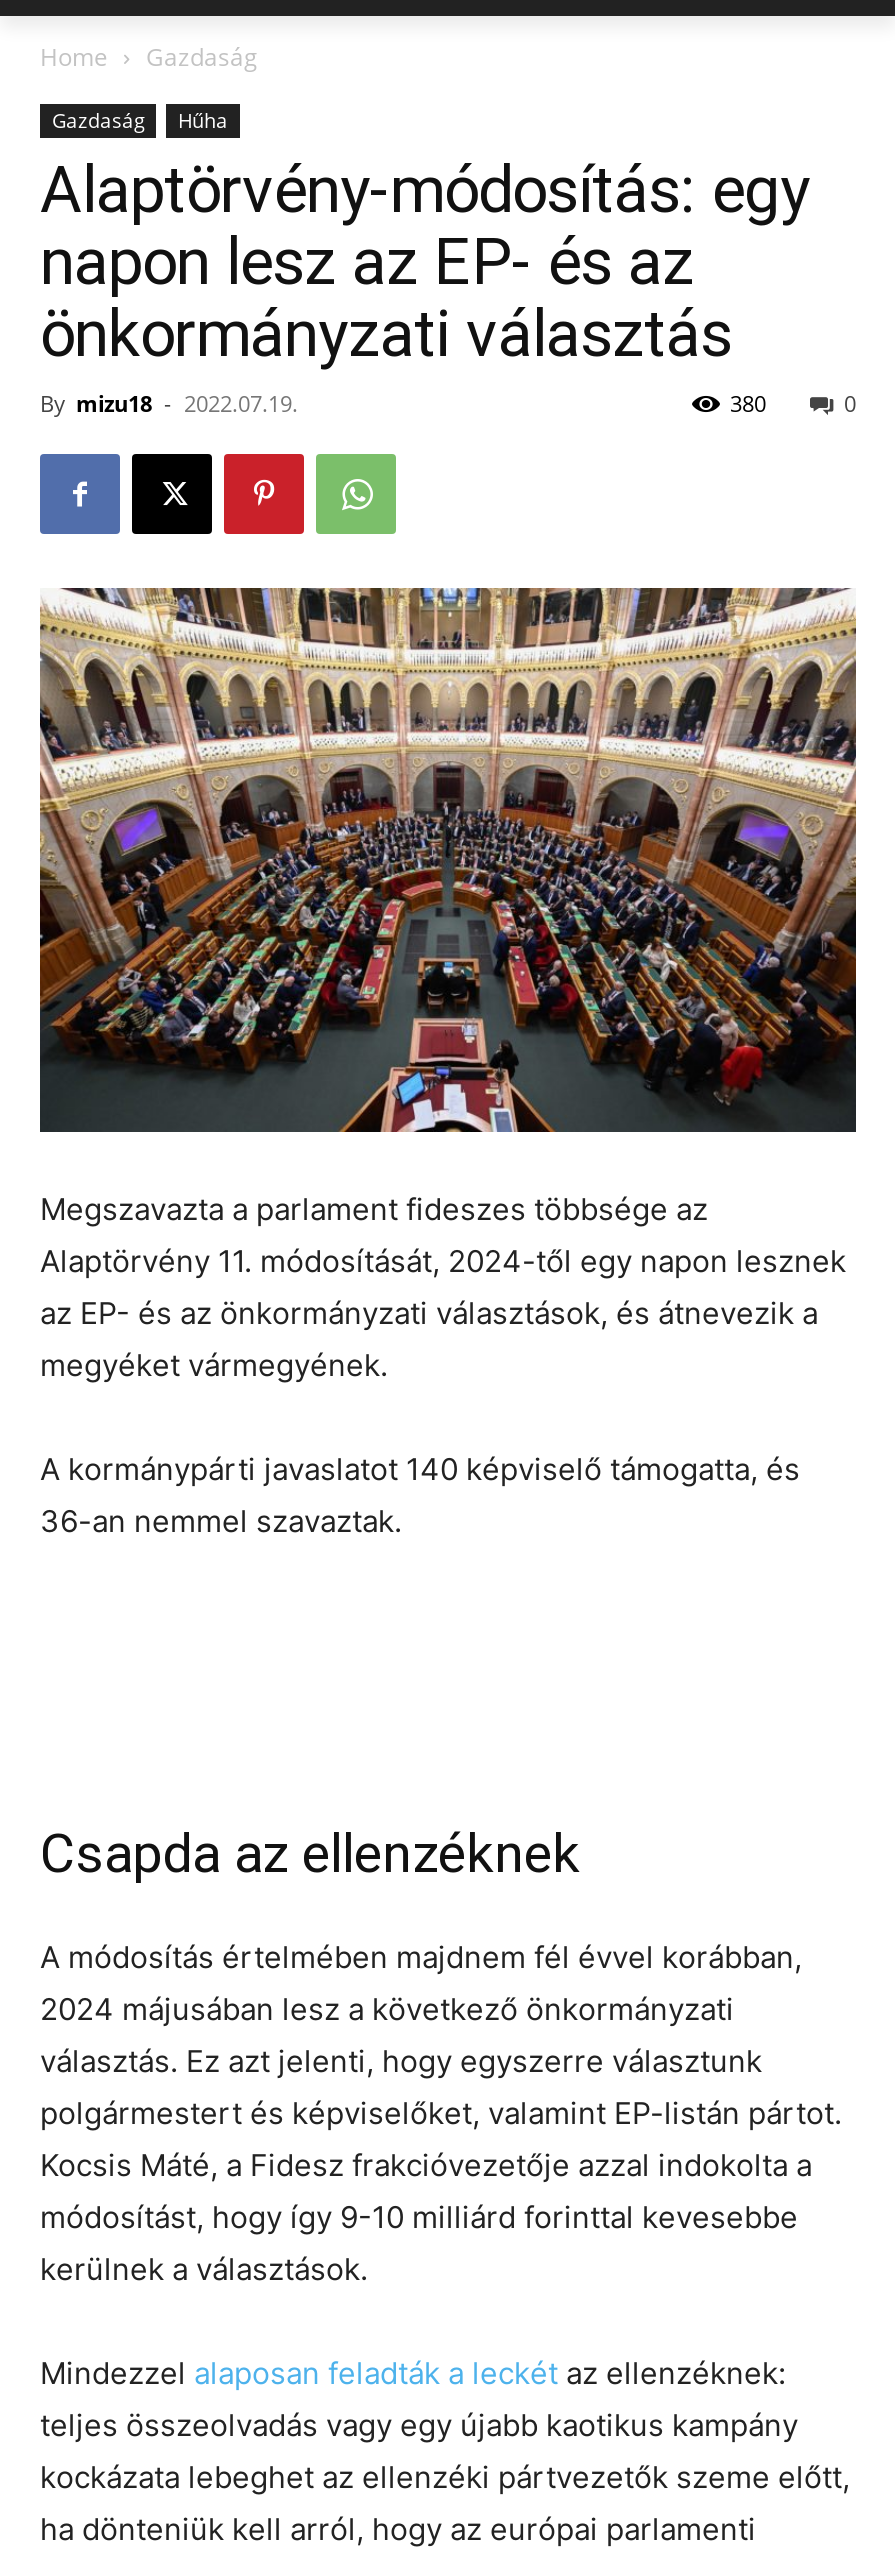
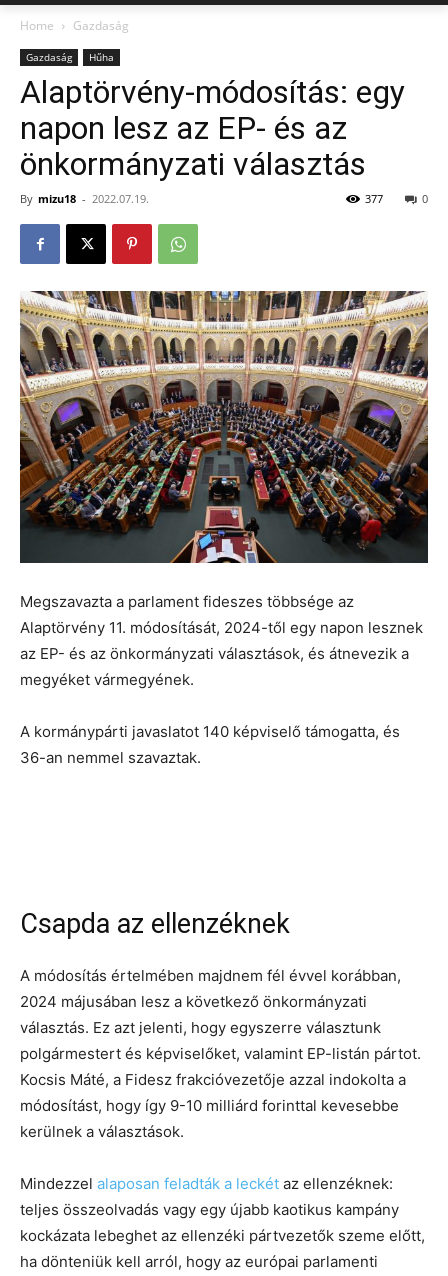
[730,388,766,418] 380 -> [365,191,383,206] 377

